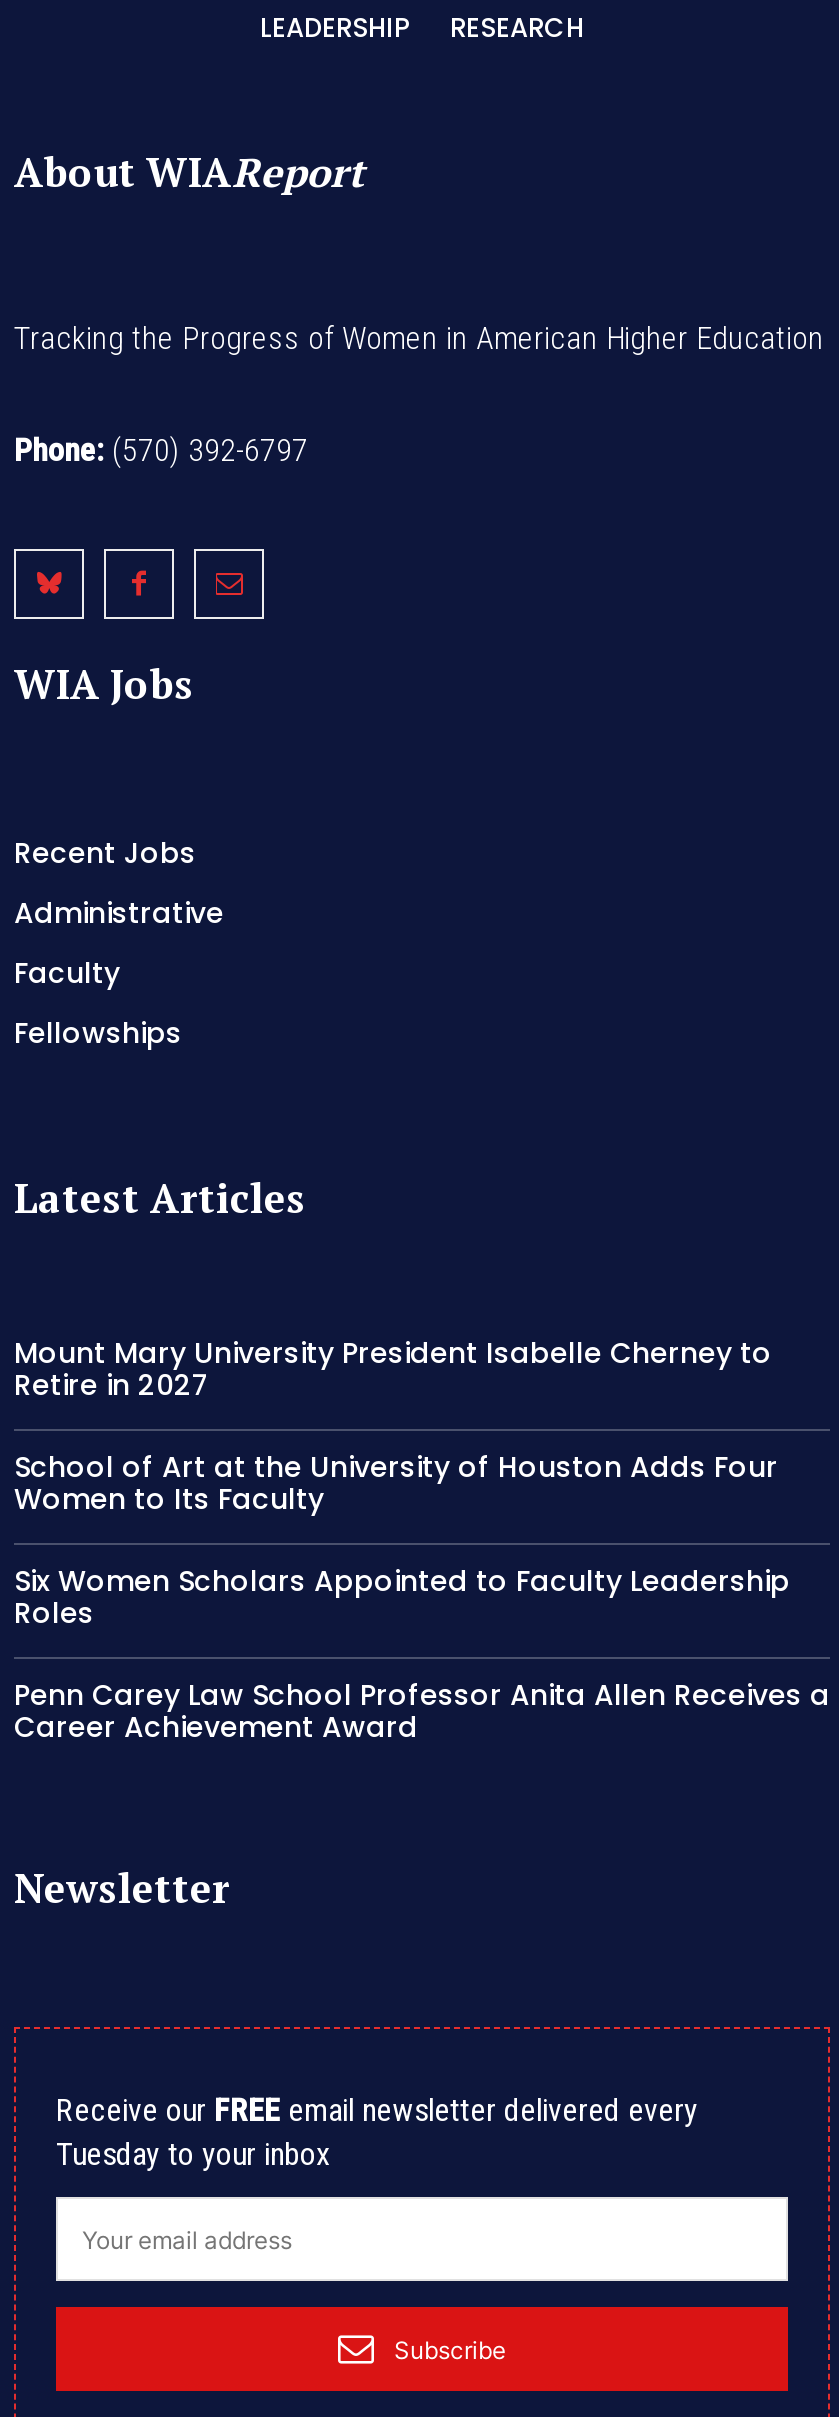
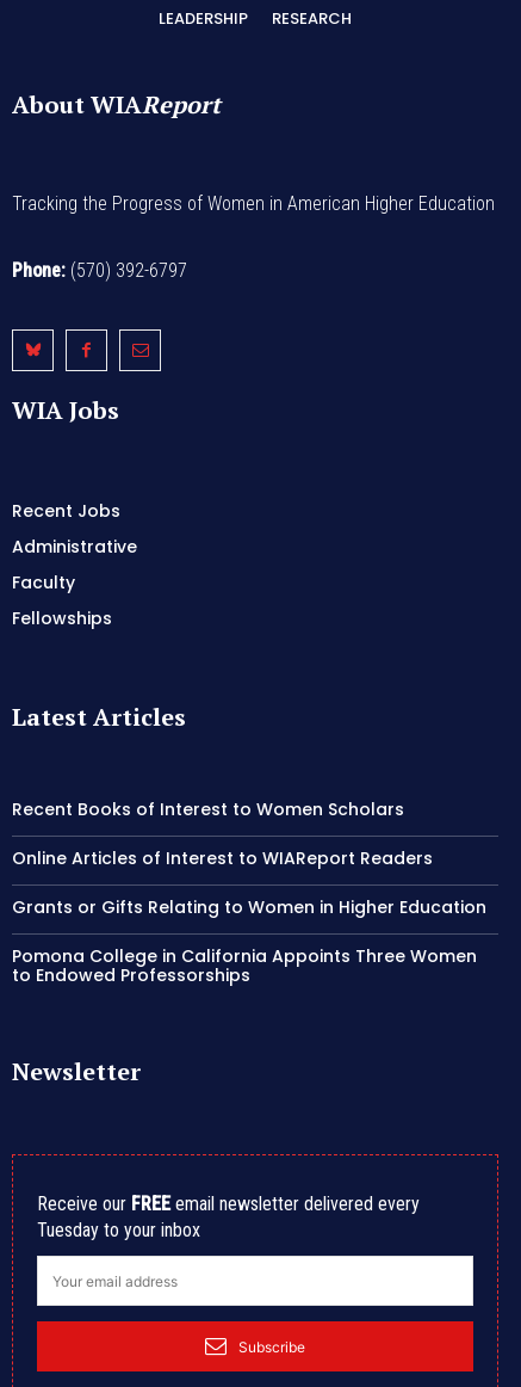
[14,1333,772,1405] Mount Mary University President Isabelle Cherney to | Retire in 2027 -> [12,798,404,821] Recent Books of Interest to Women Scholars
[14,1447,778,1519] School of Art at the University of Houston Adds Four | Women to Its Faculty -> [12,847,433,870] Online Articles of Interest to WIAReport Readers
[14,1561,790,1633] Six Women Scholars Appointed to Faculty Leadership | Roles -> [12,895,486,919] Grants or Gifts Relating to Women in Higher Education
[14,1675,830,1747] Penn Carey Law School Professor Anita Allen Receives a | Career Achievement Award -> [12,944,477,987] Pomona College in California Appoints Three Women | to Endowed Professorships

